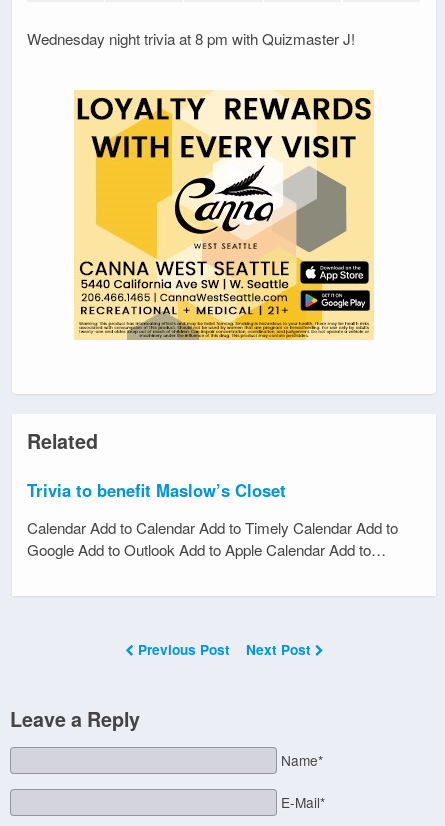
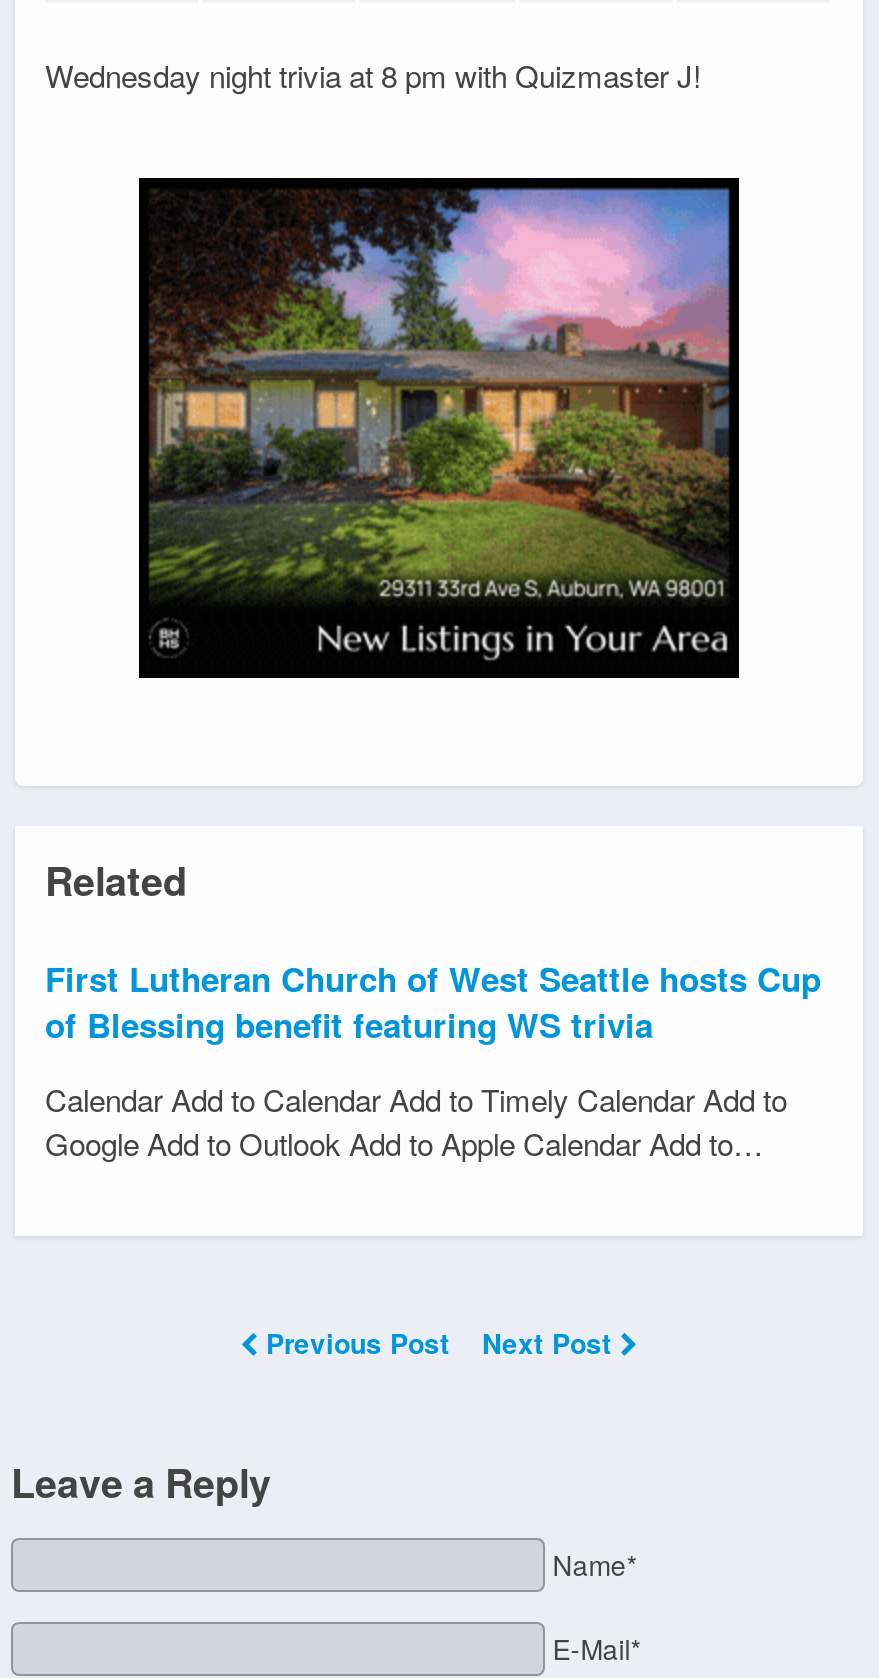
[74,90,374,341] [image] -> [137,176,741,680] [image]
[27,478,286,502] Trivia to benefit Maslow’s Closet -> [45,953,821,1047] First Lutheran Church of West Seattle hosts Cup | of Blessing benefit featuring WS trivia

